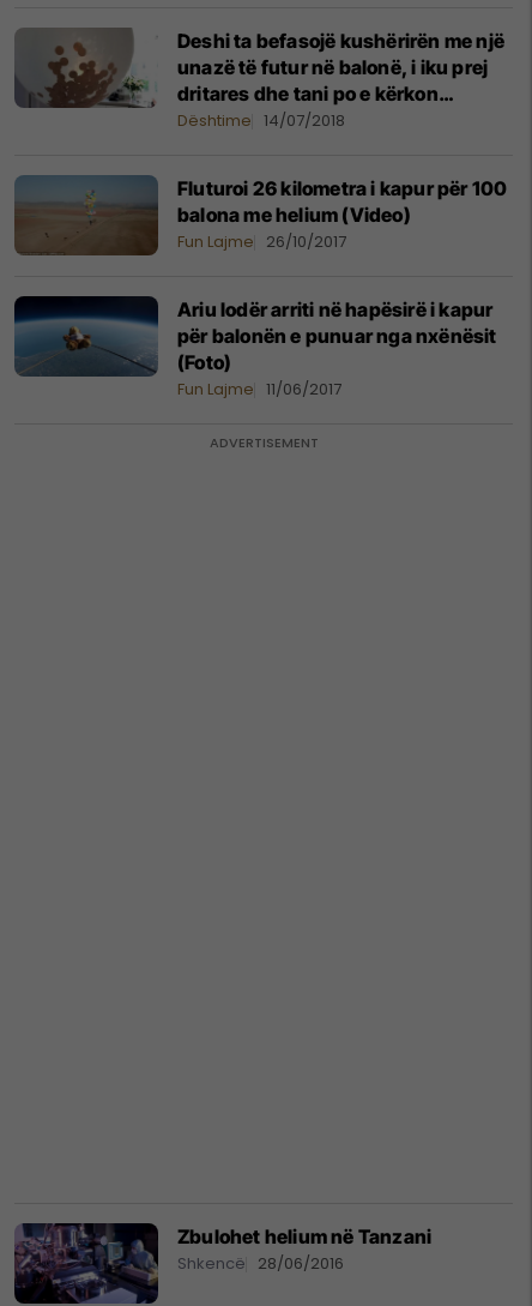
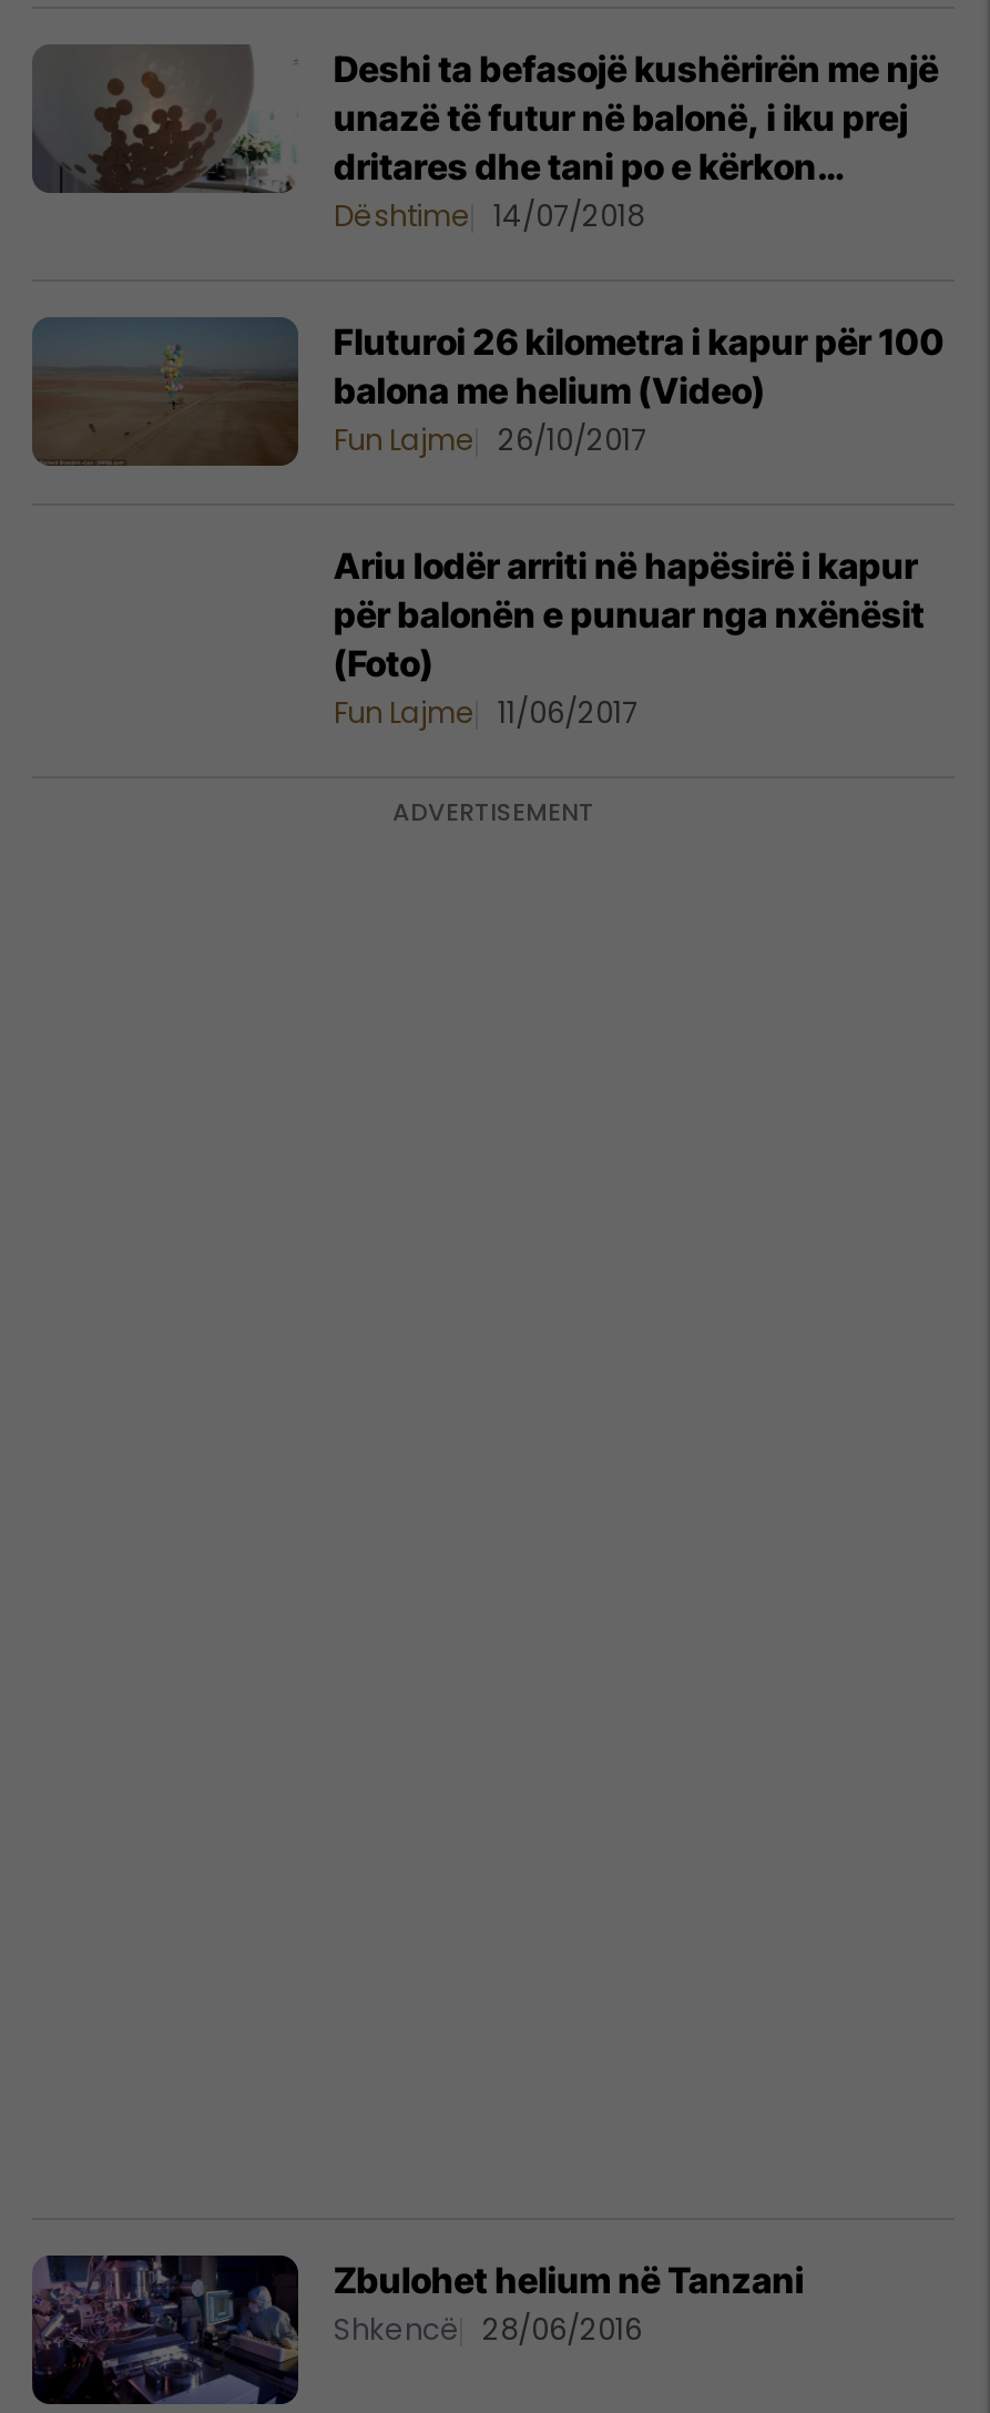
[13,295,159,378] [image] -> none

